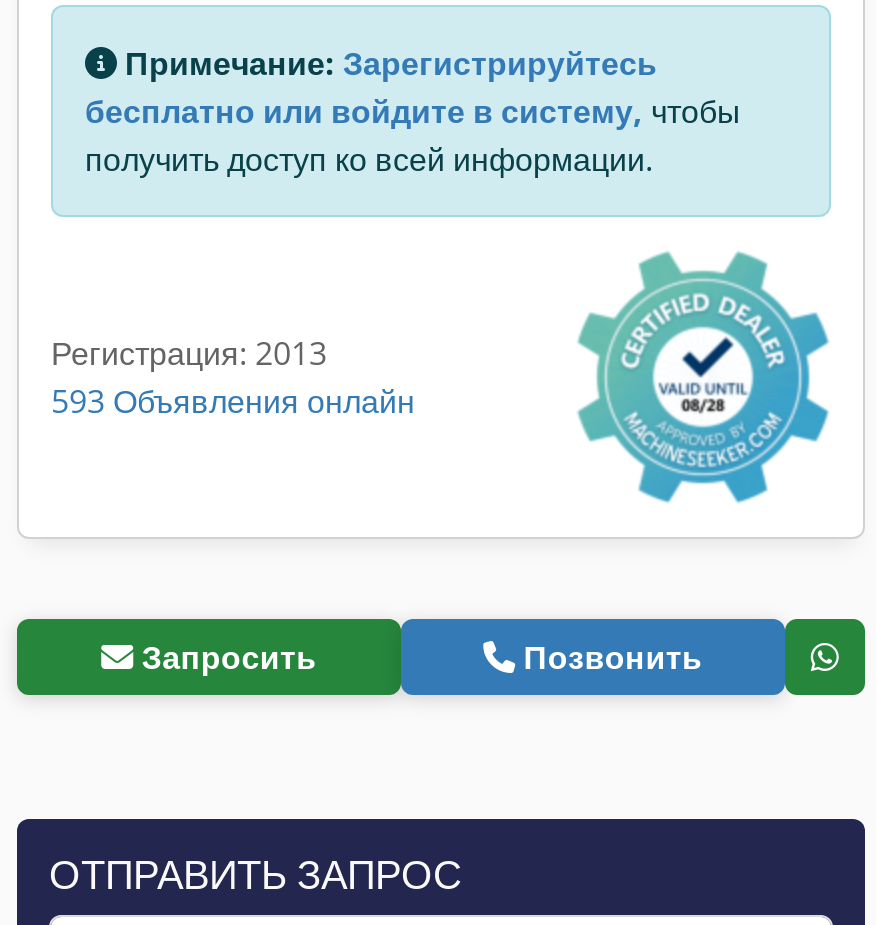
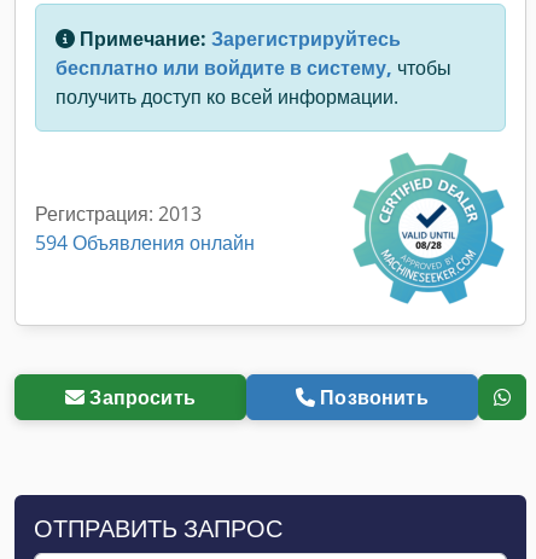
[51,378,415,422] 593 Объявления онлайн -> [35,229,255,256] 594 Объявления онлайн

